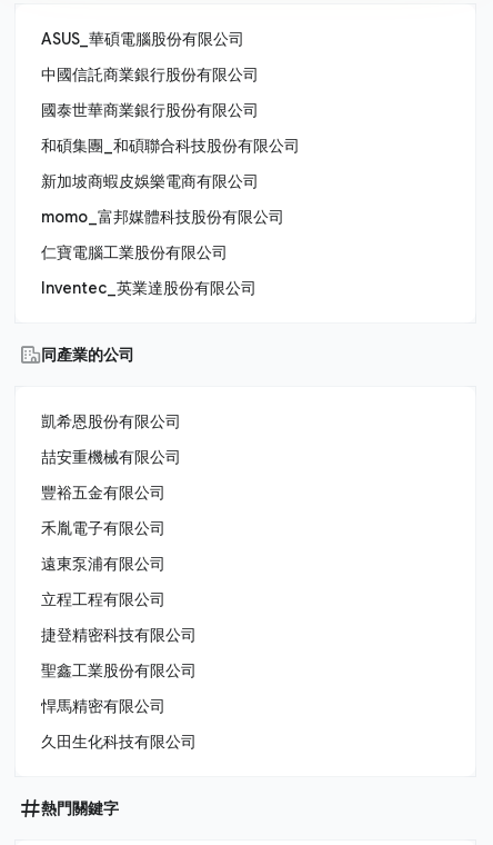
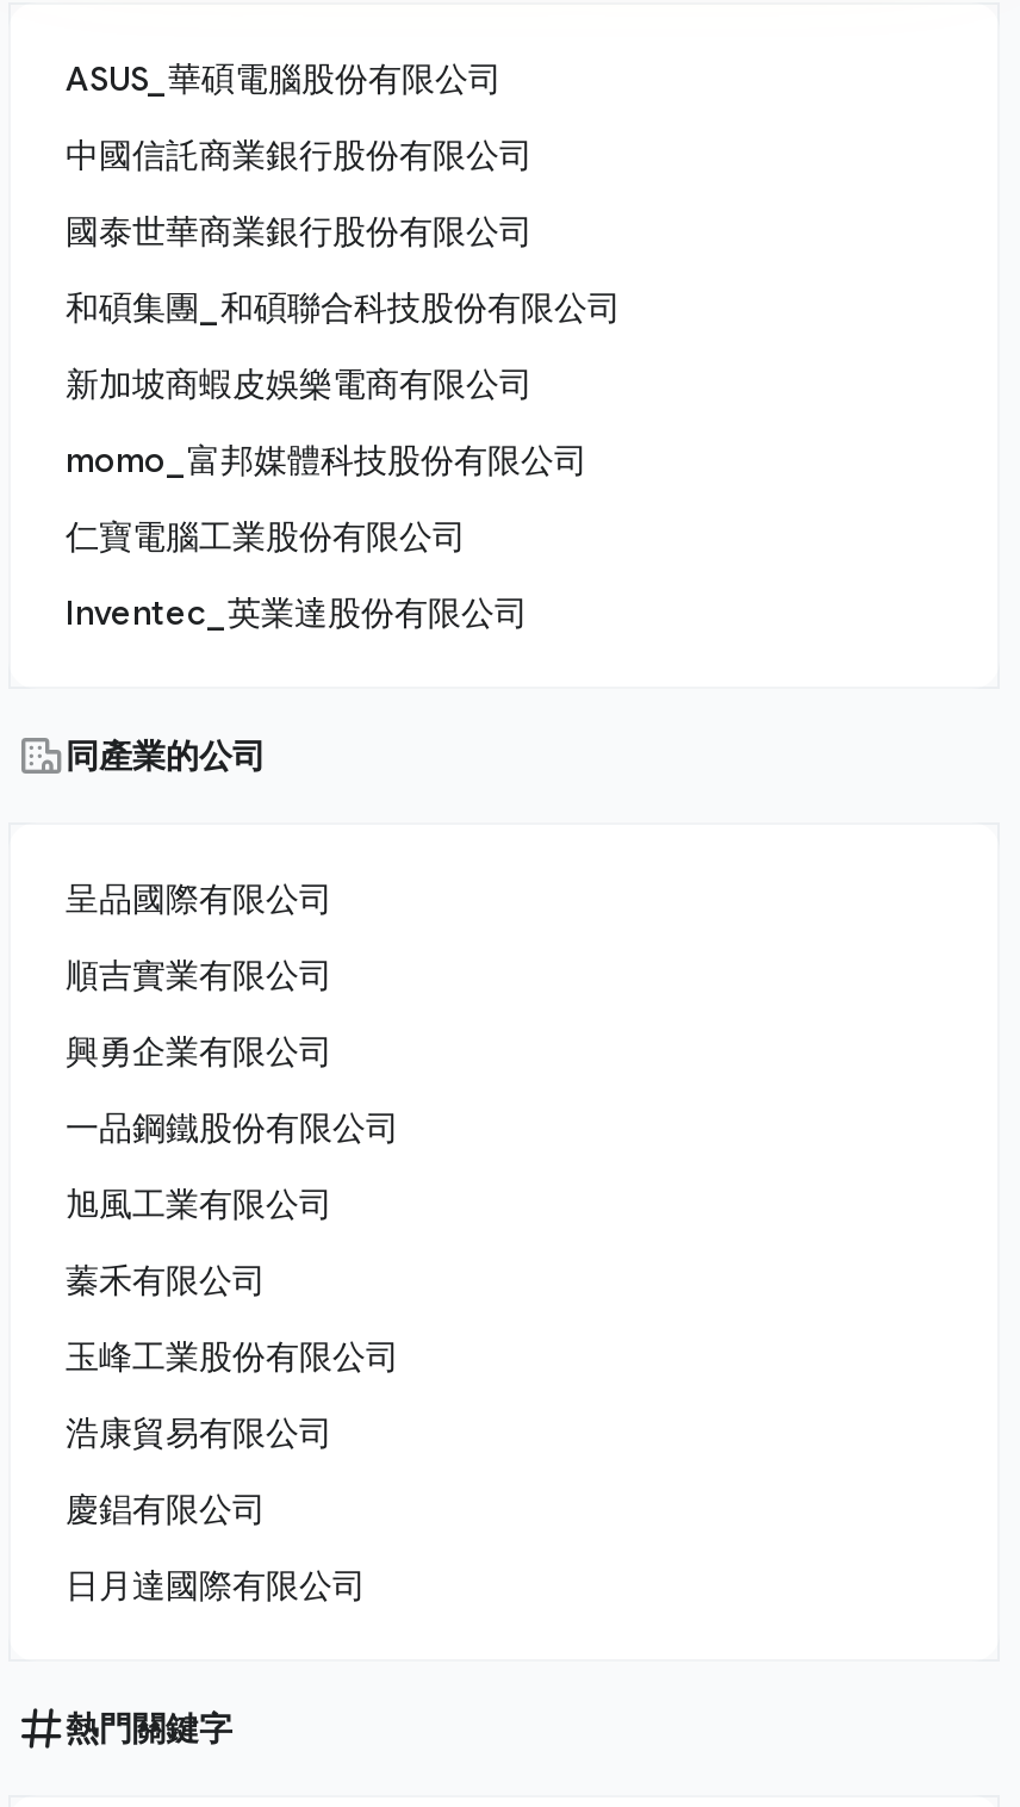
[41,411,181,430] 凱希恩股份有限公司 -> [66,877,332,918] 呈品國際有限公司
[41,447,181,466] 喆安重機械有限公司 -> [66,954,332,994] 順吉實業有限公司
[41,483,165,501] 豐裕五金有限公司 -> [66,1030,332,1070] 興勇企業有限公司
[41,518,165,537] 禾胤電子有限公司 -> [66,1106,399,1147] 一品鋼鐵股份有限公司
[41,554,165,573] 遠東泵浦有限公司 -> [66,1182,332,1223] 旭風工業有限公司
[41,589,165,608] 立程工程有限公司 -> [66,1259,266,1299] 蓁禾有限公司
[41,625,197,644] 捷登精密科技有限公司 -> [66,1335,399,1376] 玉峰工業股份有限公司
[41,660,197,679] 聖鑫工業股份有限公司 -> [66,1411,332,1452] 浩康貿易有限公司
[41,696,165,715] 悍馬精密有限公司 -> [66,1488,266,1528] 慶錩有限公司
[41,732,197,750] 久田生化科技有限公司 -> [66,1564,366,1604] 日月達國際有限公司

